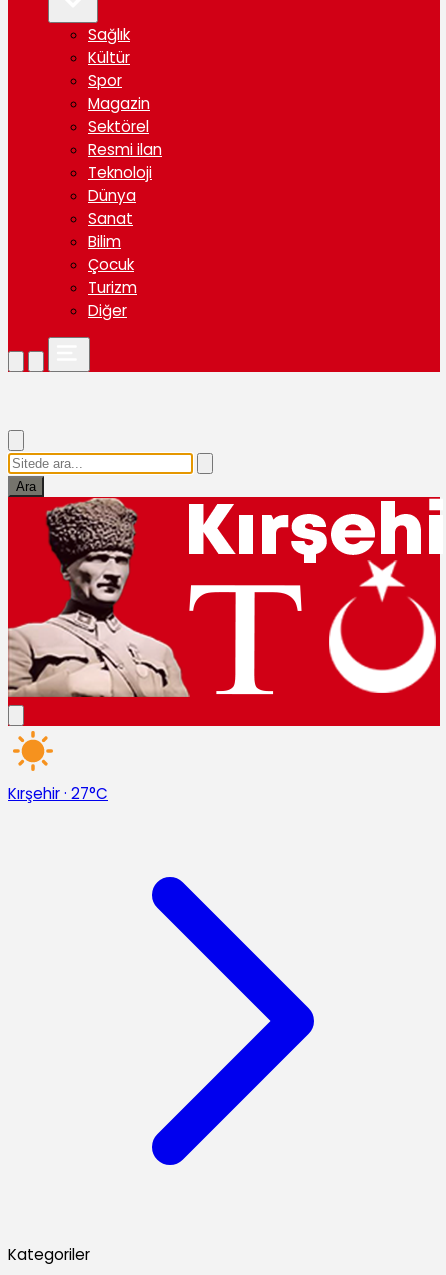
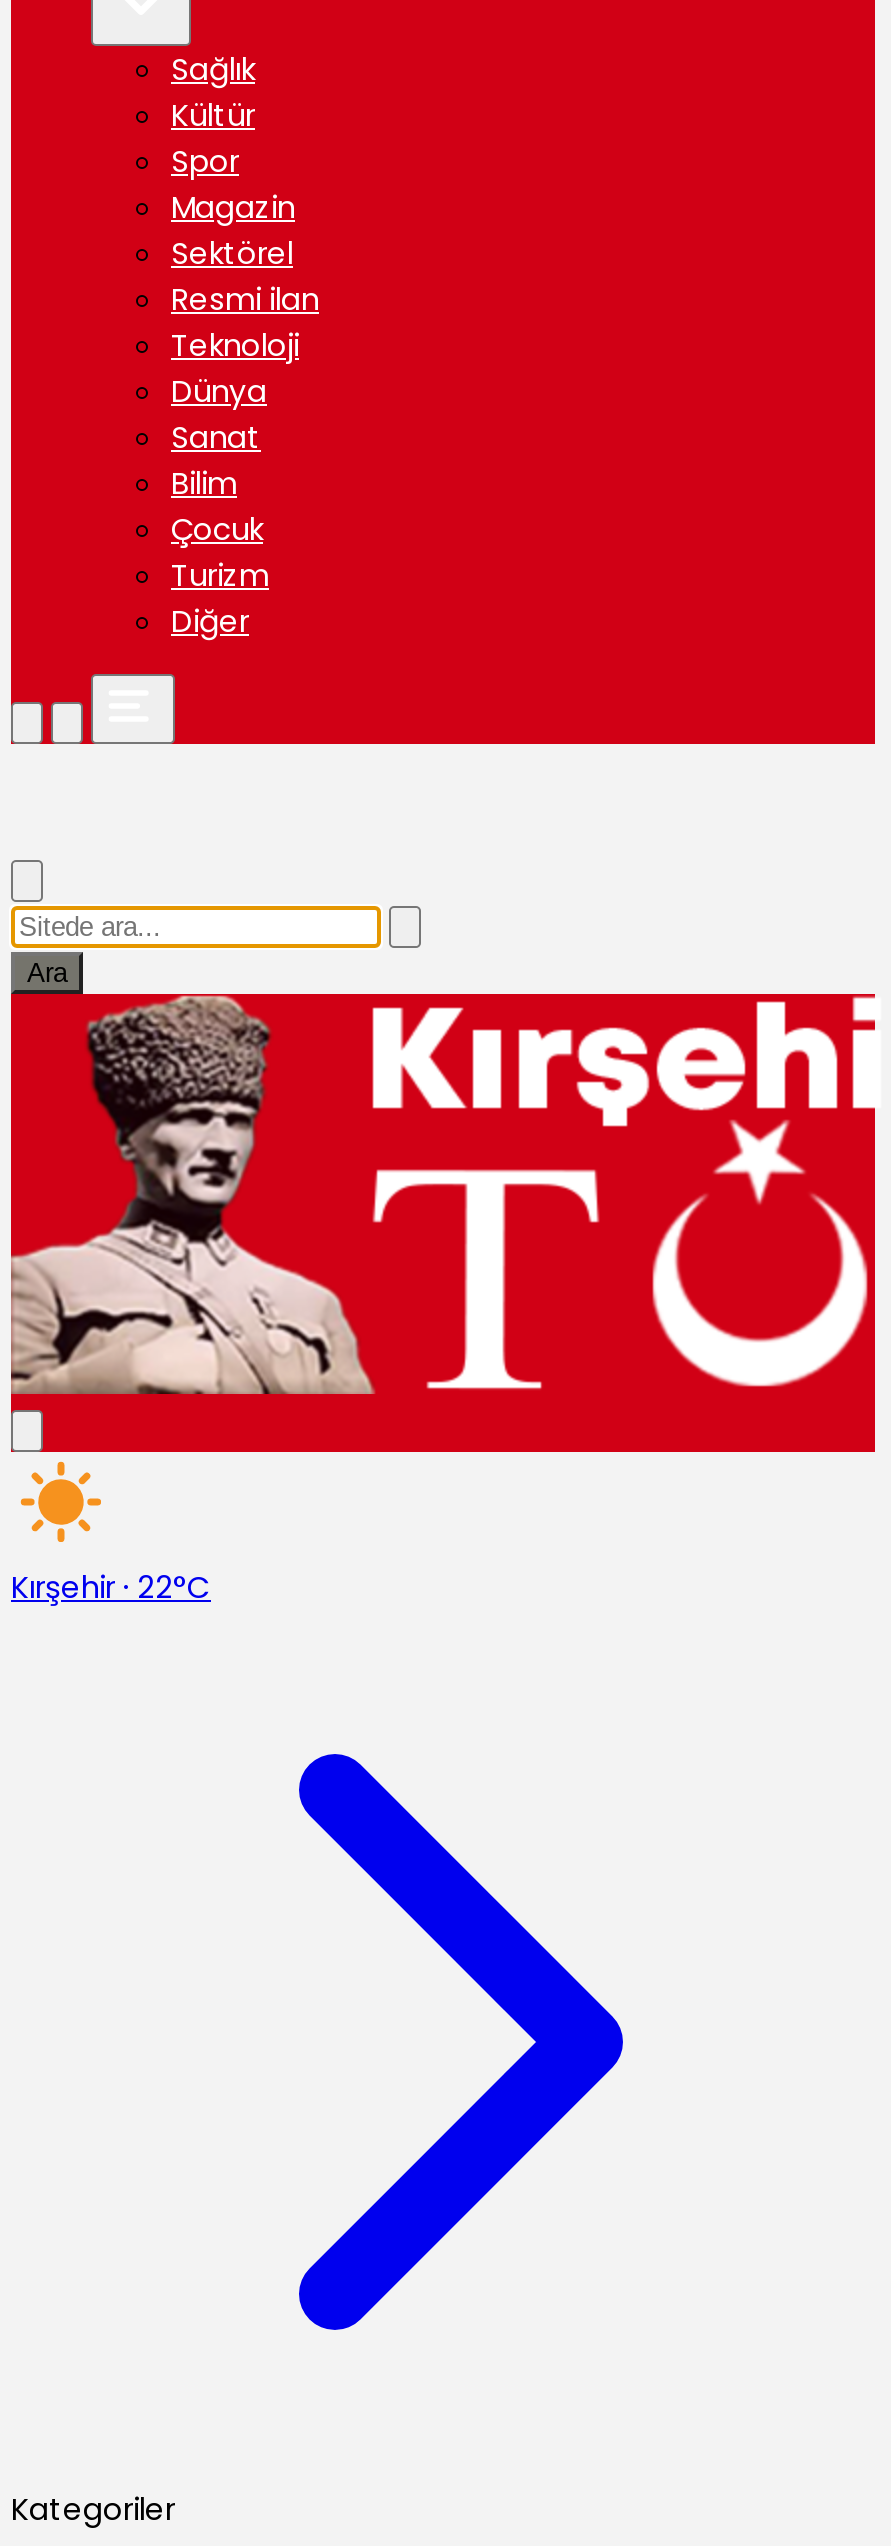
[8,783,108,804] Kırşehir · 27°C -> [11,1567,211,1609] Kırşehir · 22°C

